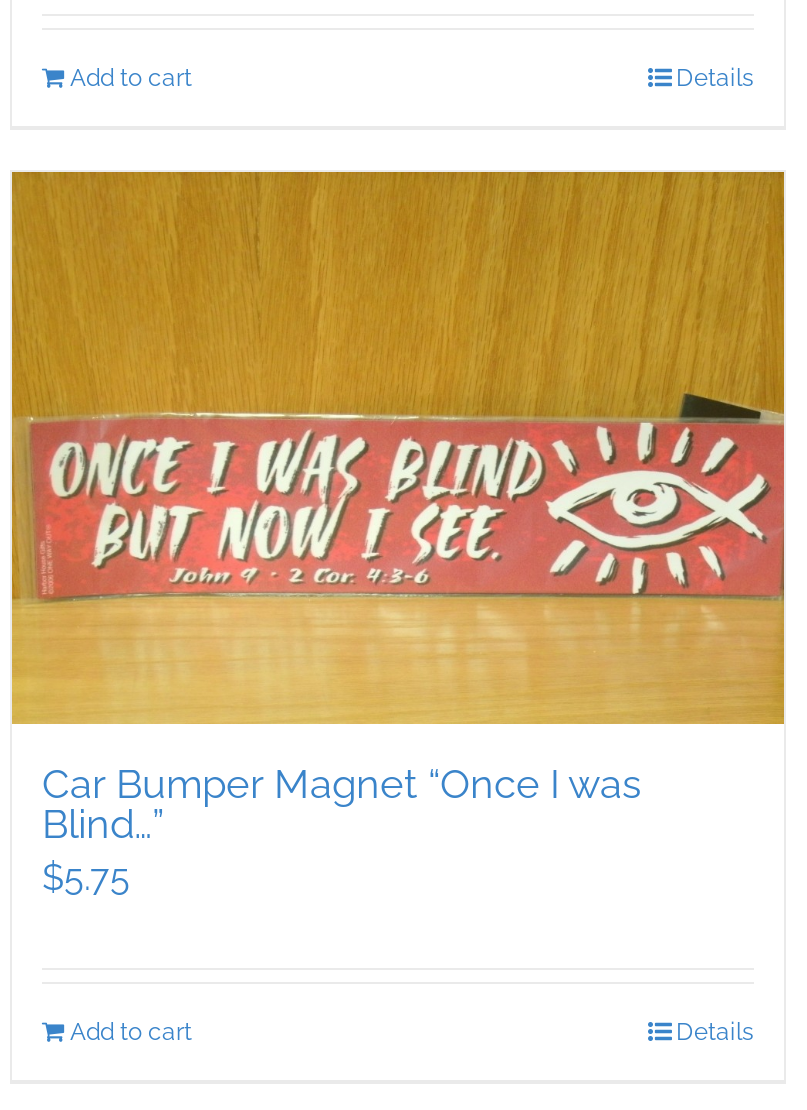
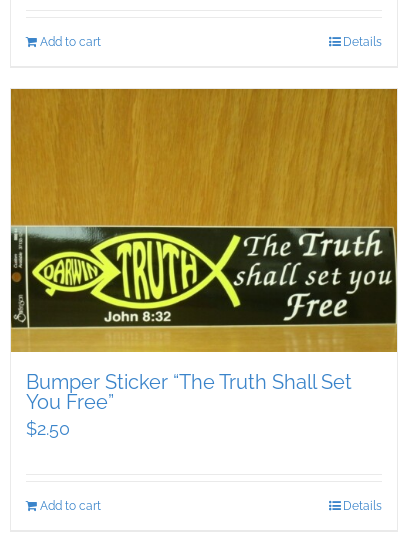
[10,392,786,897] [image] | Car Bumper Magnet “Once I was | Blind…” | $5.75 -> [10,200,397,439] [image] | Bumper Sticker “The Truth Shall Set | You Free” | $2.50

